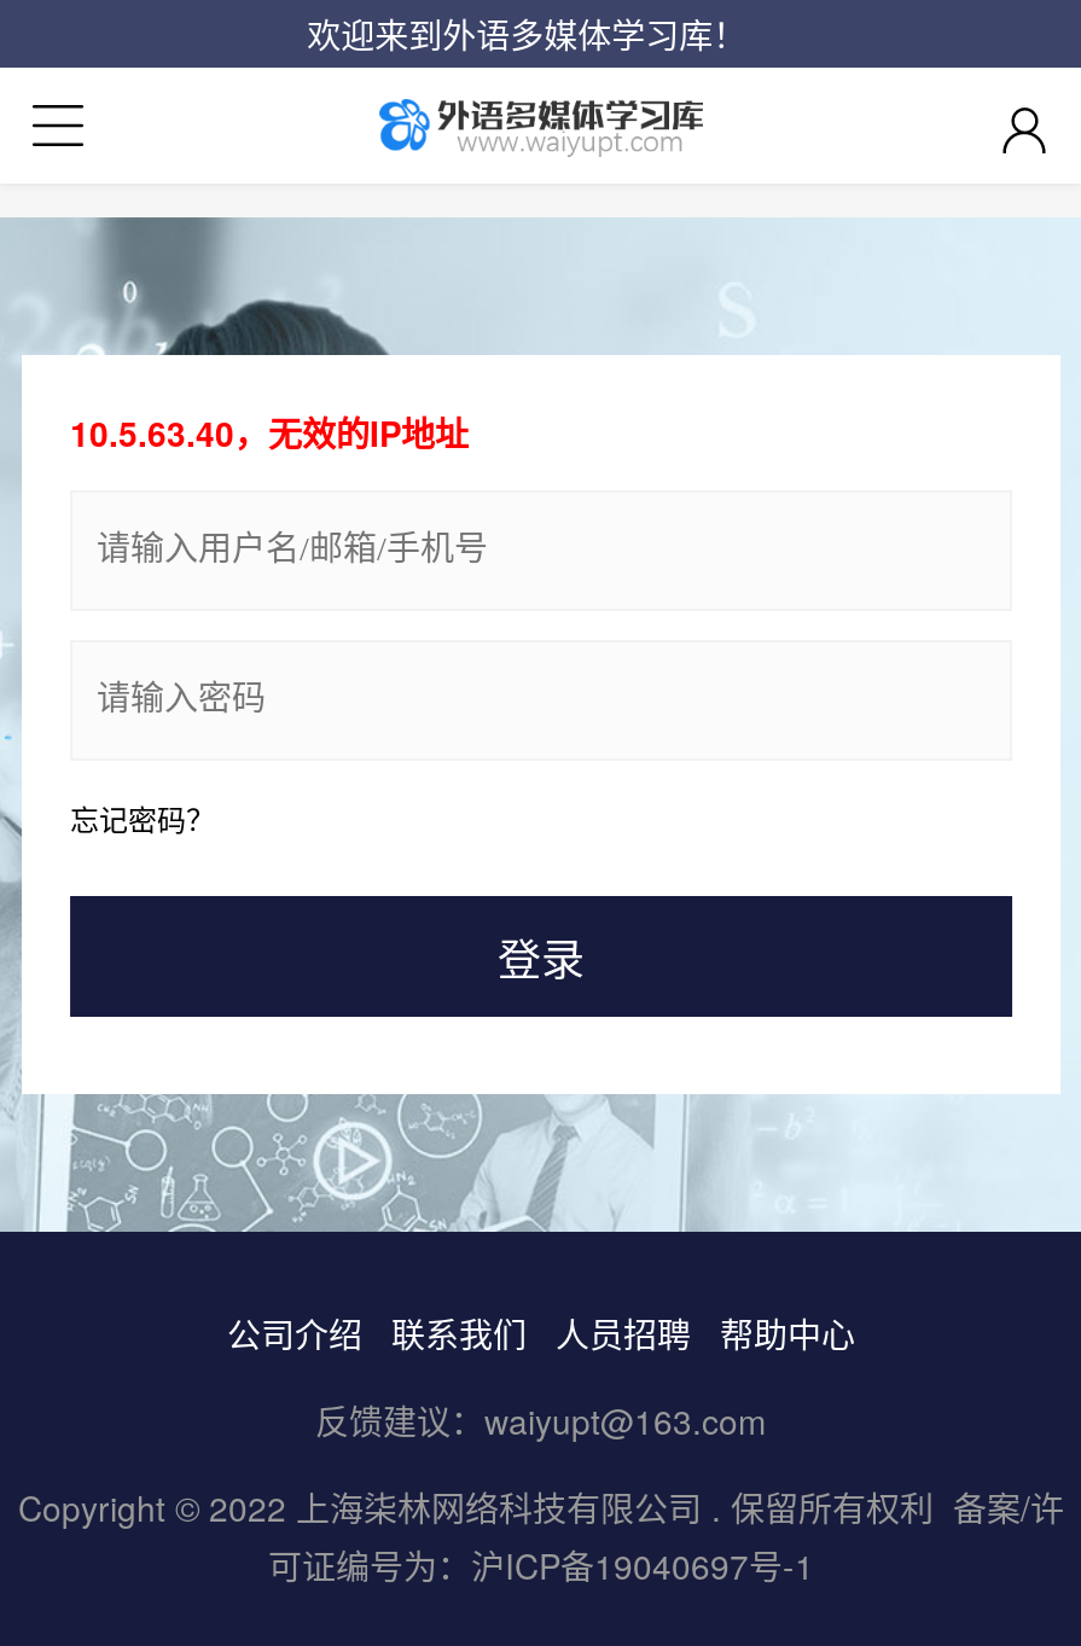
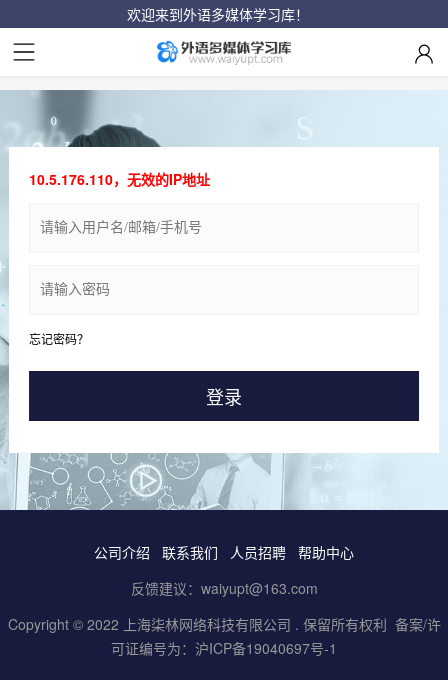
[70,408,469,456] 10.5.63.40，无效的IP地址 -> [29,169,210,189] 10.5.176.110，无效的IP地址

